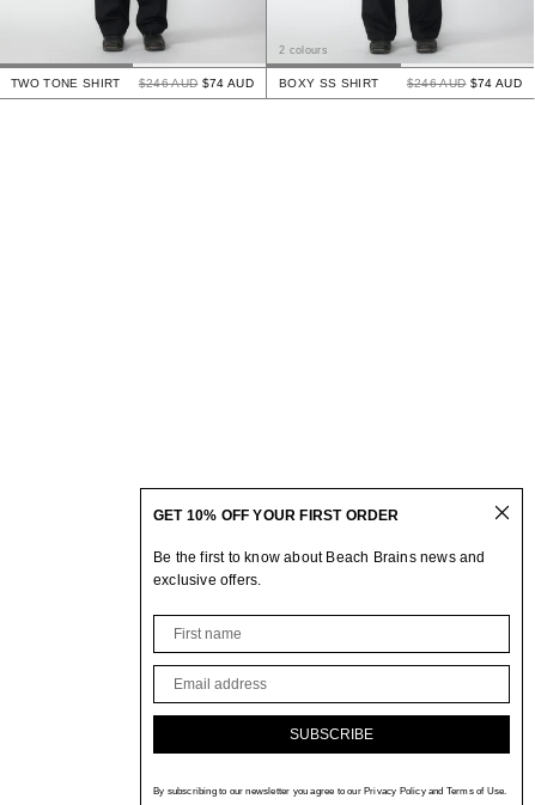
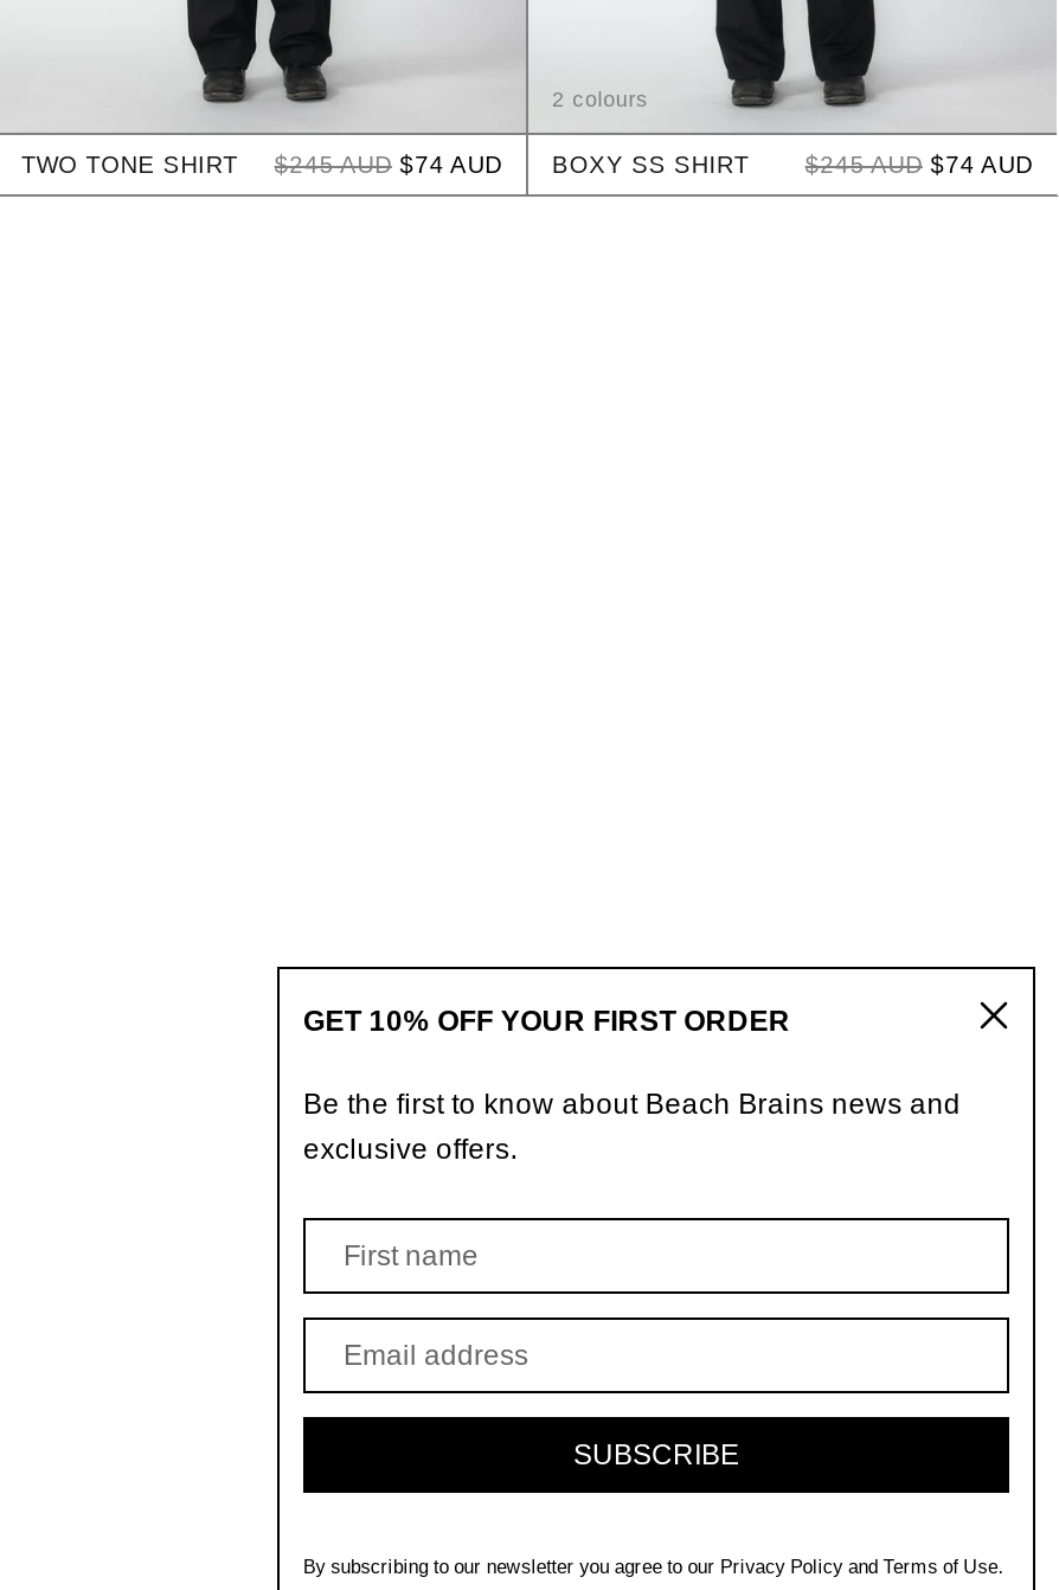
[11,76,378,89] TWO TONE SHIRT $246 AUD $74 AUD BOXY SS SHIRT -> [21,150,749,177] TWO TONE SHIRT $245 AUD $74 AUD BOXY SS SHIRT
[407,76,522,89] $246 AUD $74 AUD -> [805,150,1033,177] $245 AUD $74 AUD

